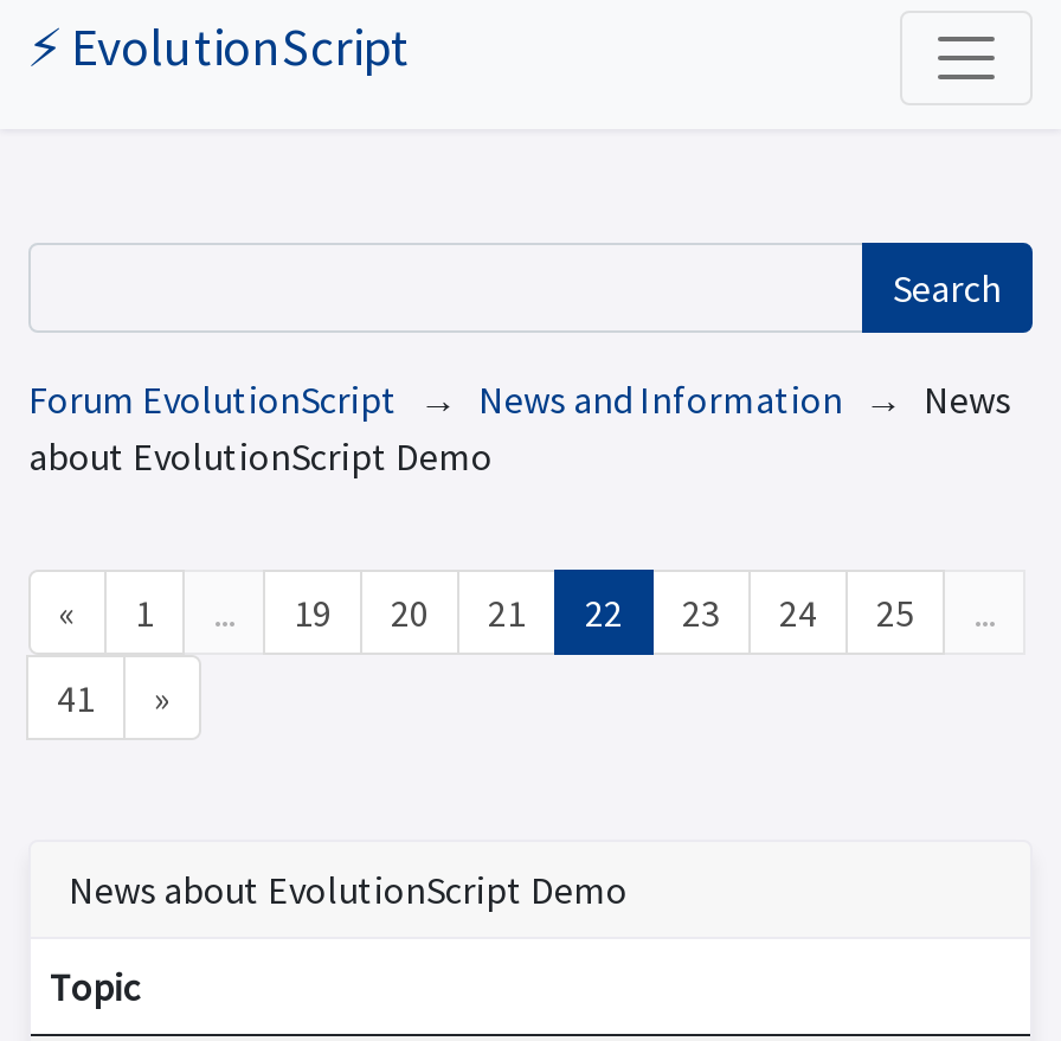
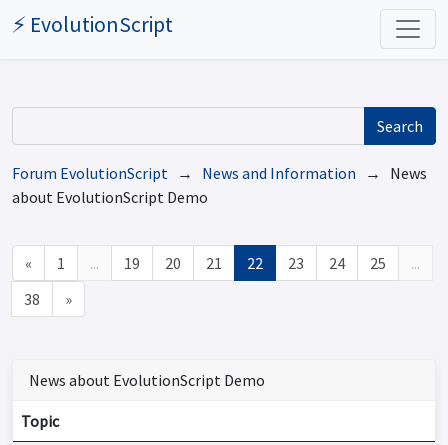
[57,674,95,721] 41 -> [24,289,40,309] 38

